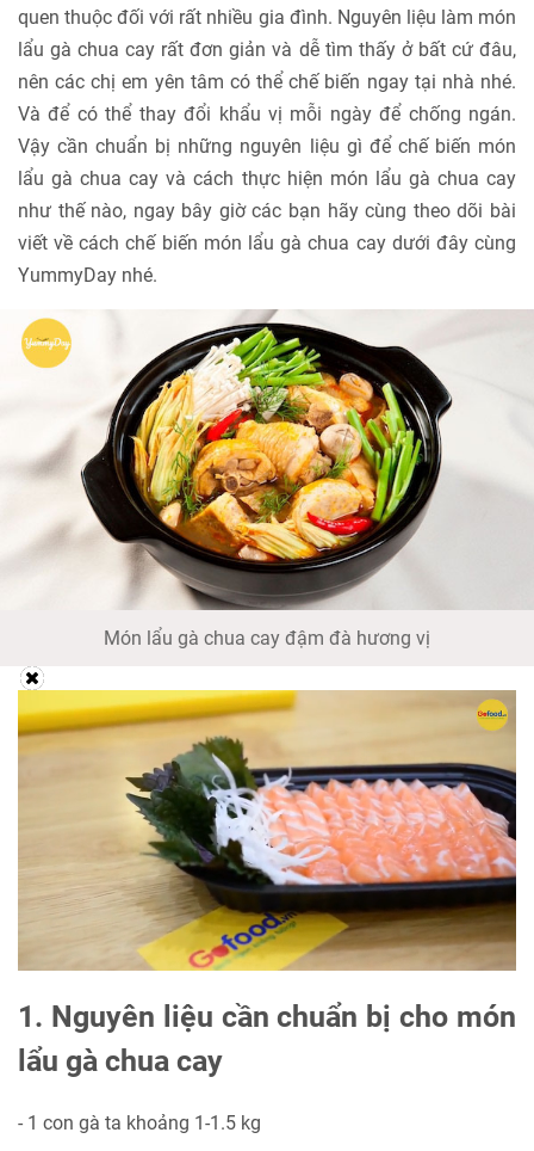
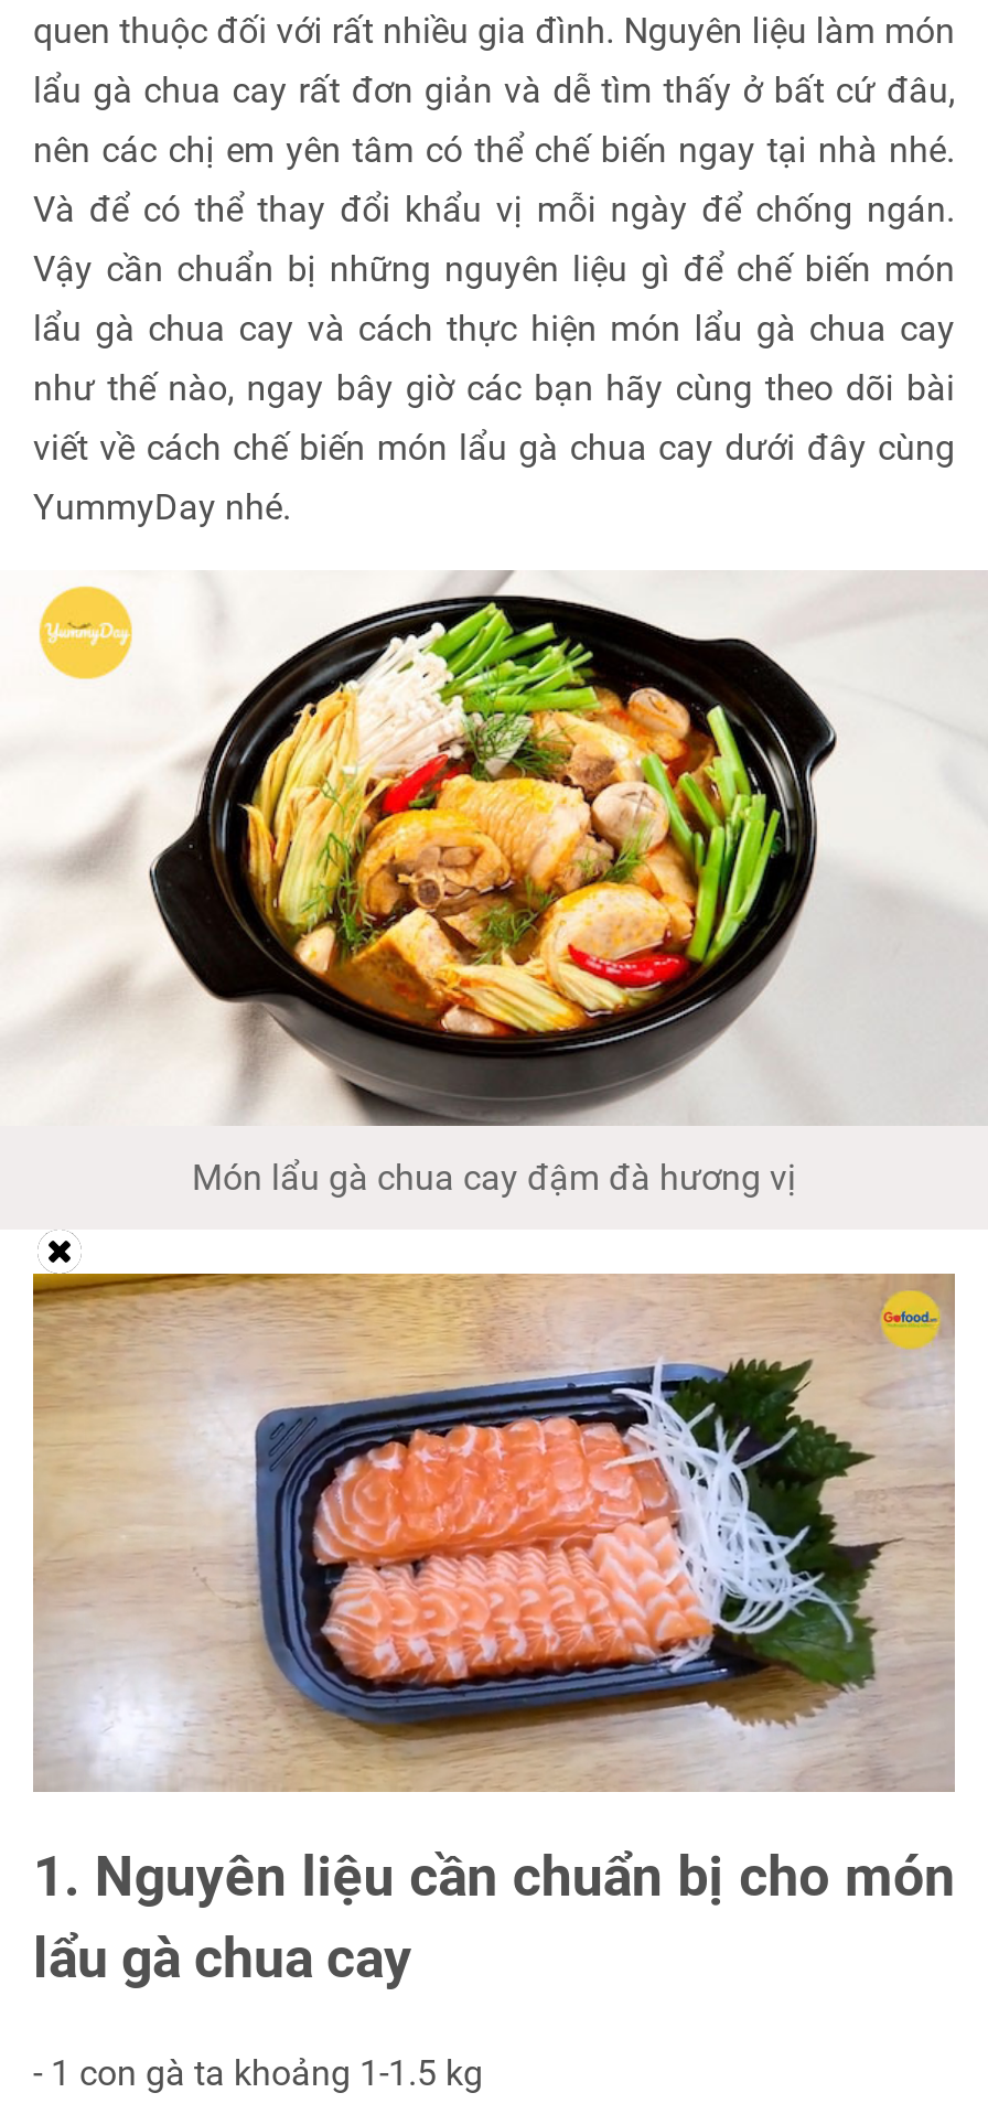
[17,689,517,971] [image] -> [31,1271,955,1792] [image]

